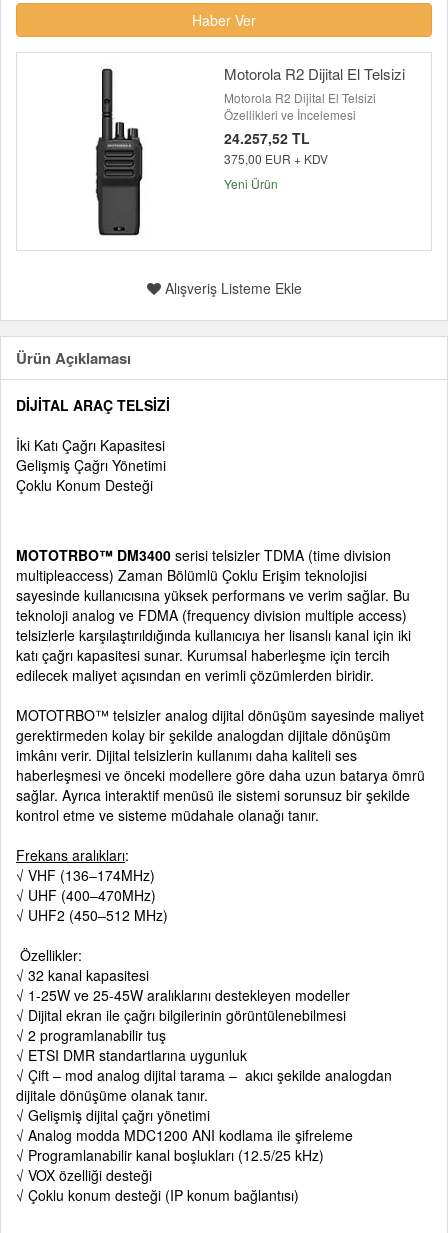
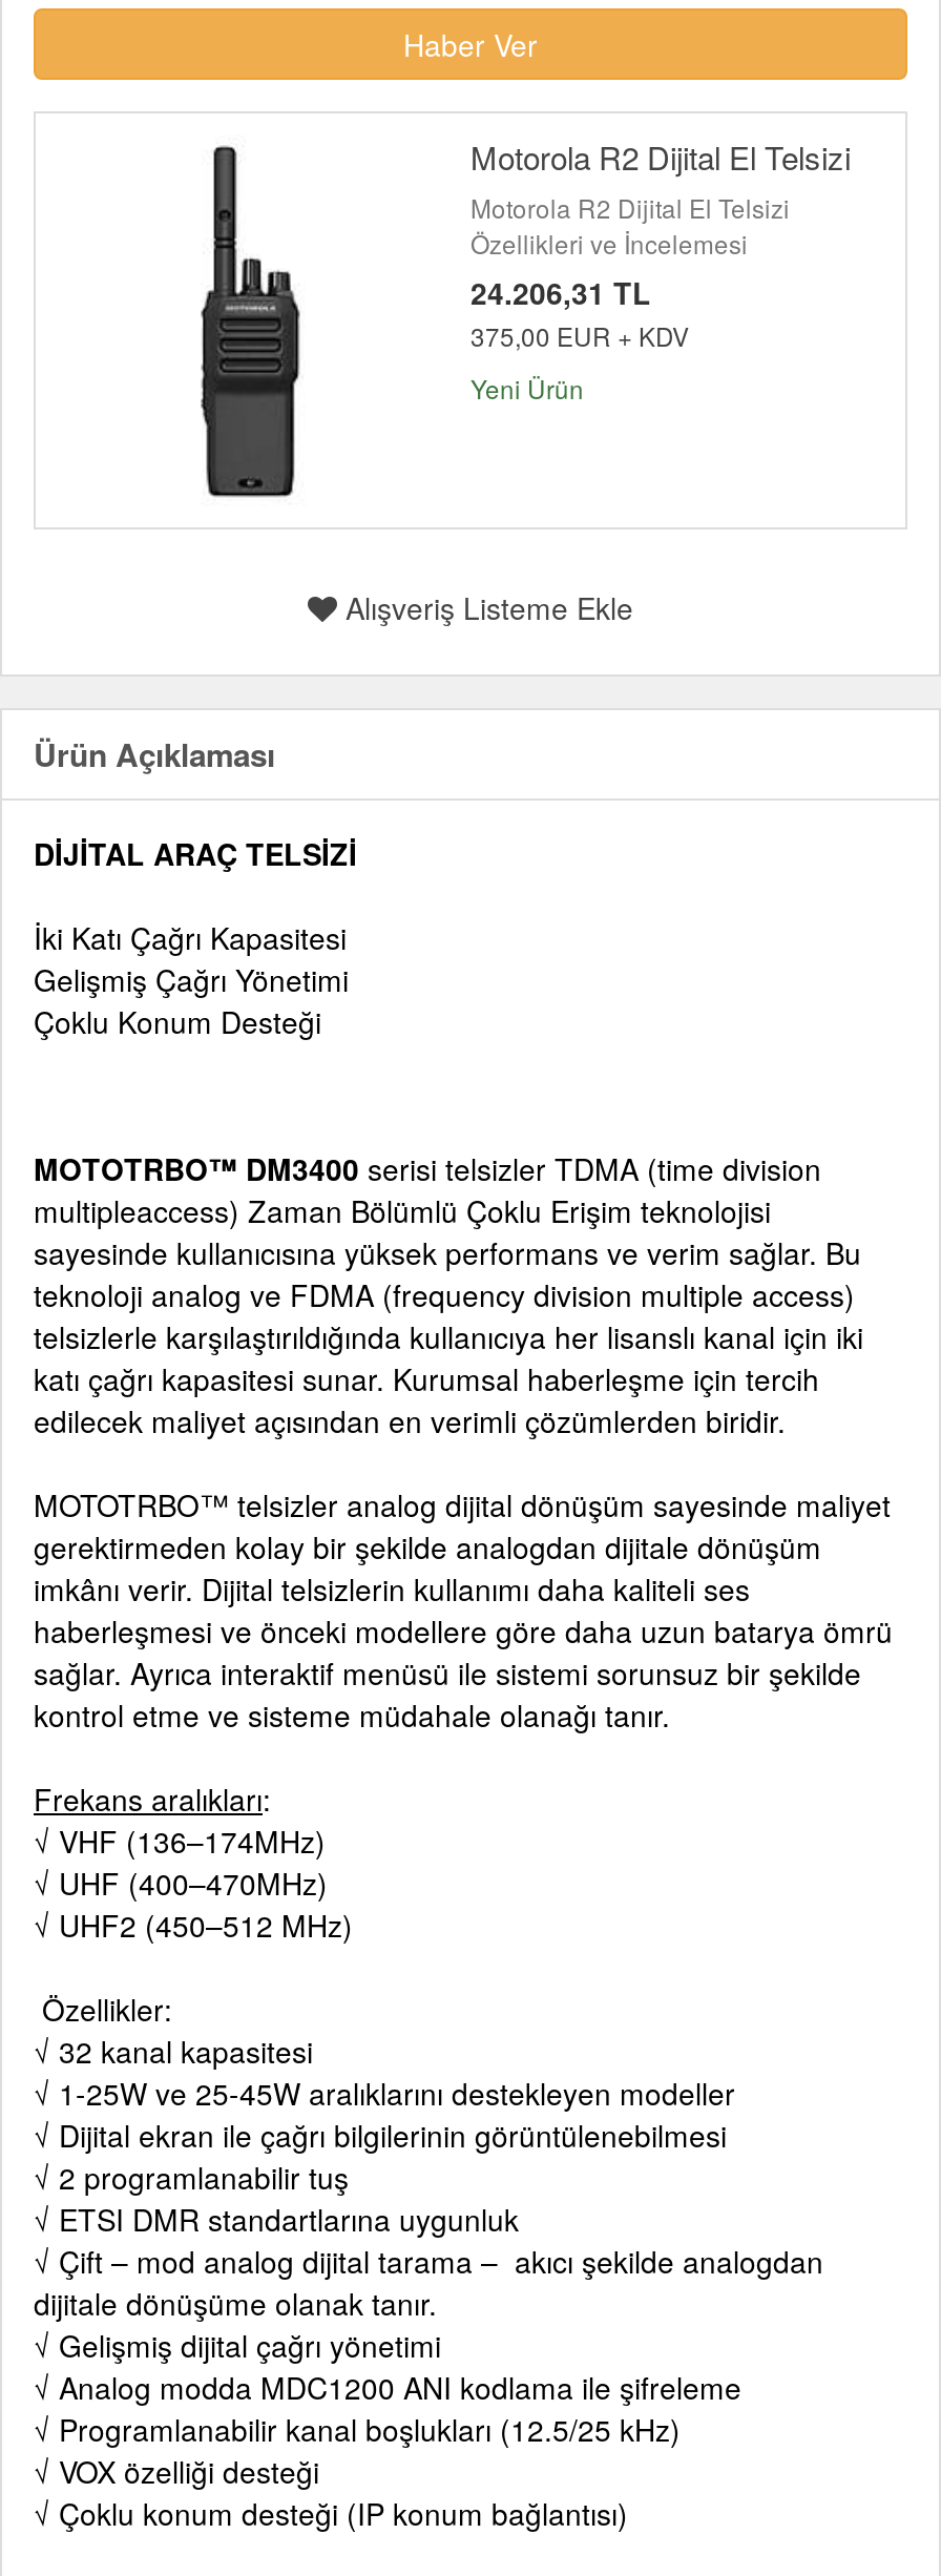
[224,128,310,148] 24.257,52 TL -> [470,271,651,313] 24.206,31 TL

